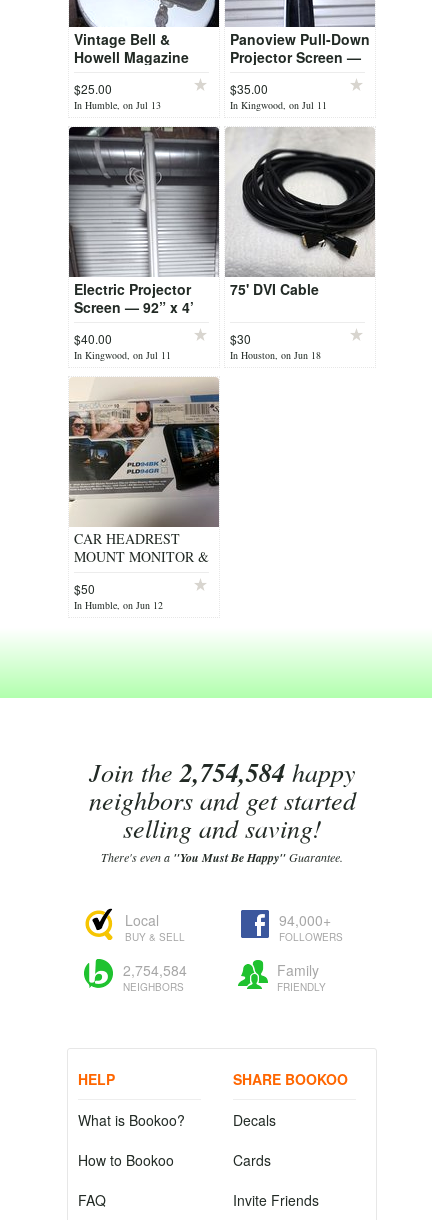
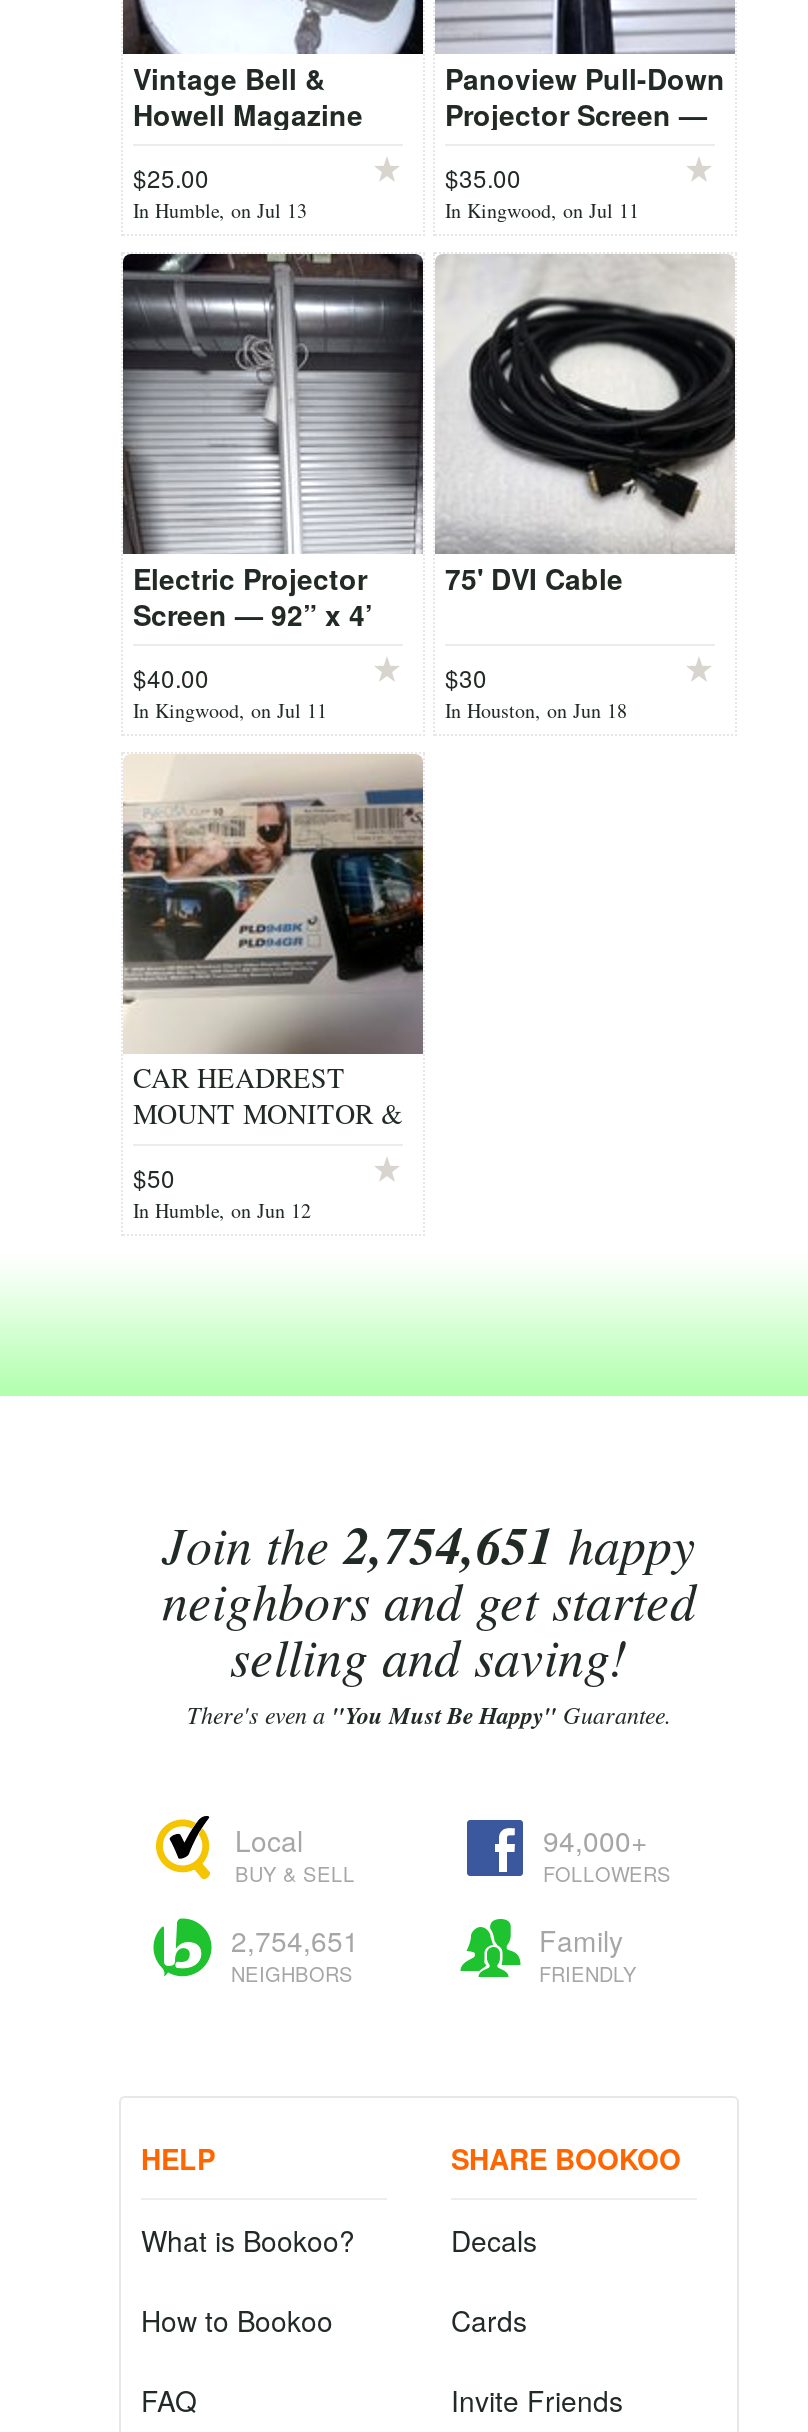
[88,754,355,790] Join the 2,754,584 happy -> [162,1508,696,1580] Join the 2,754,651 happy
[123,960,187,980] 2,754,584 -> [231,1920,359,1960] 2,754,651

